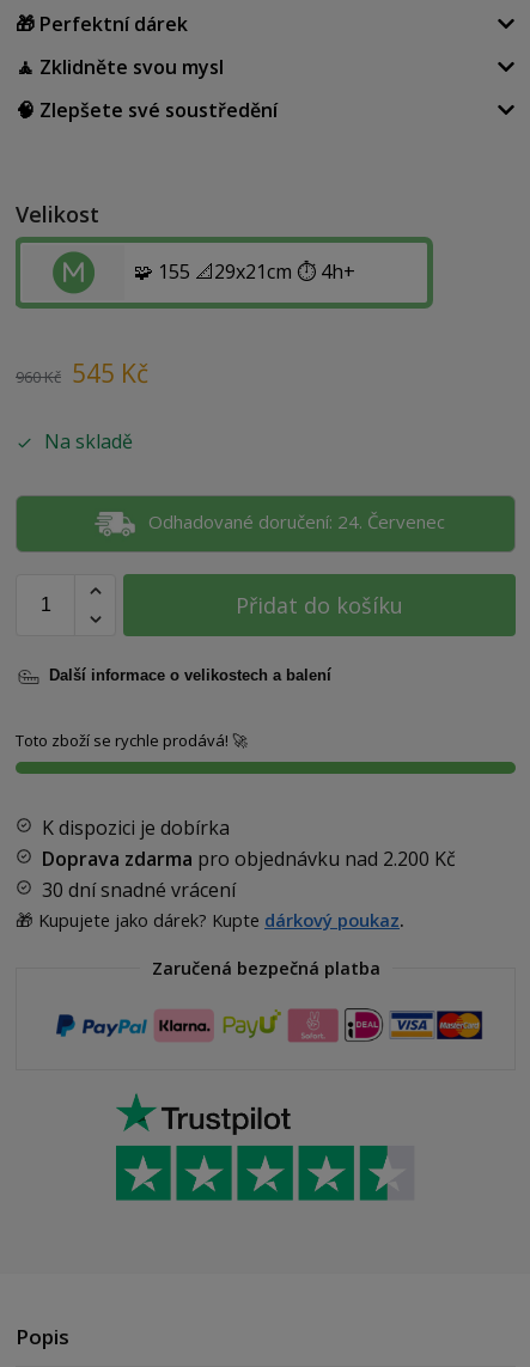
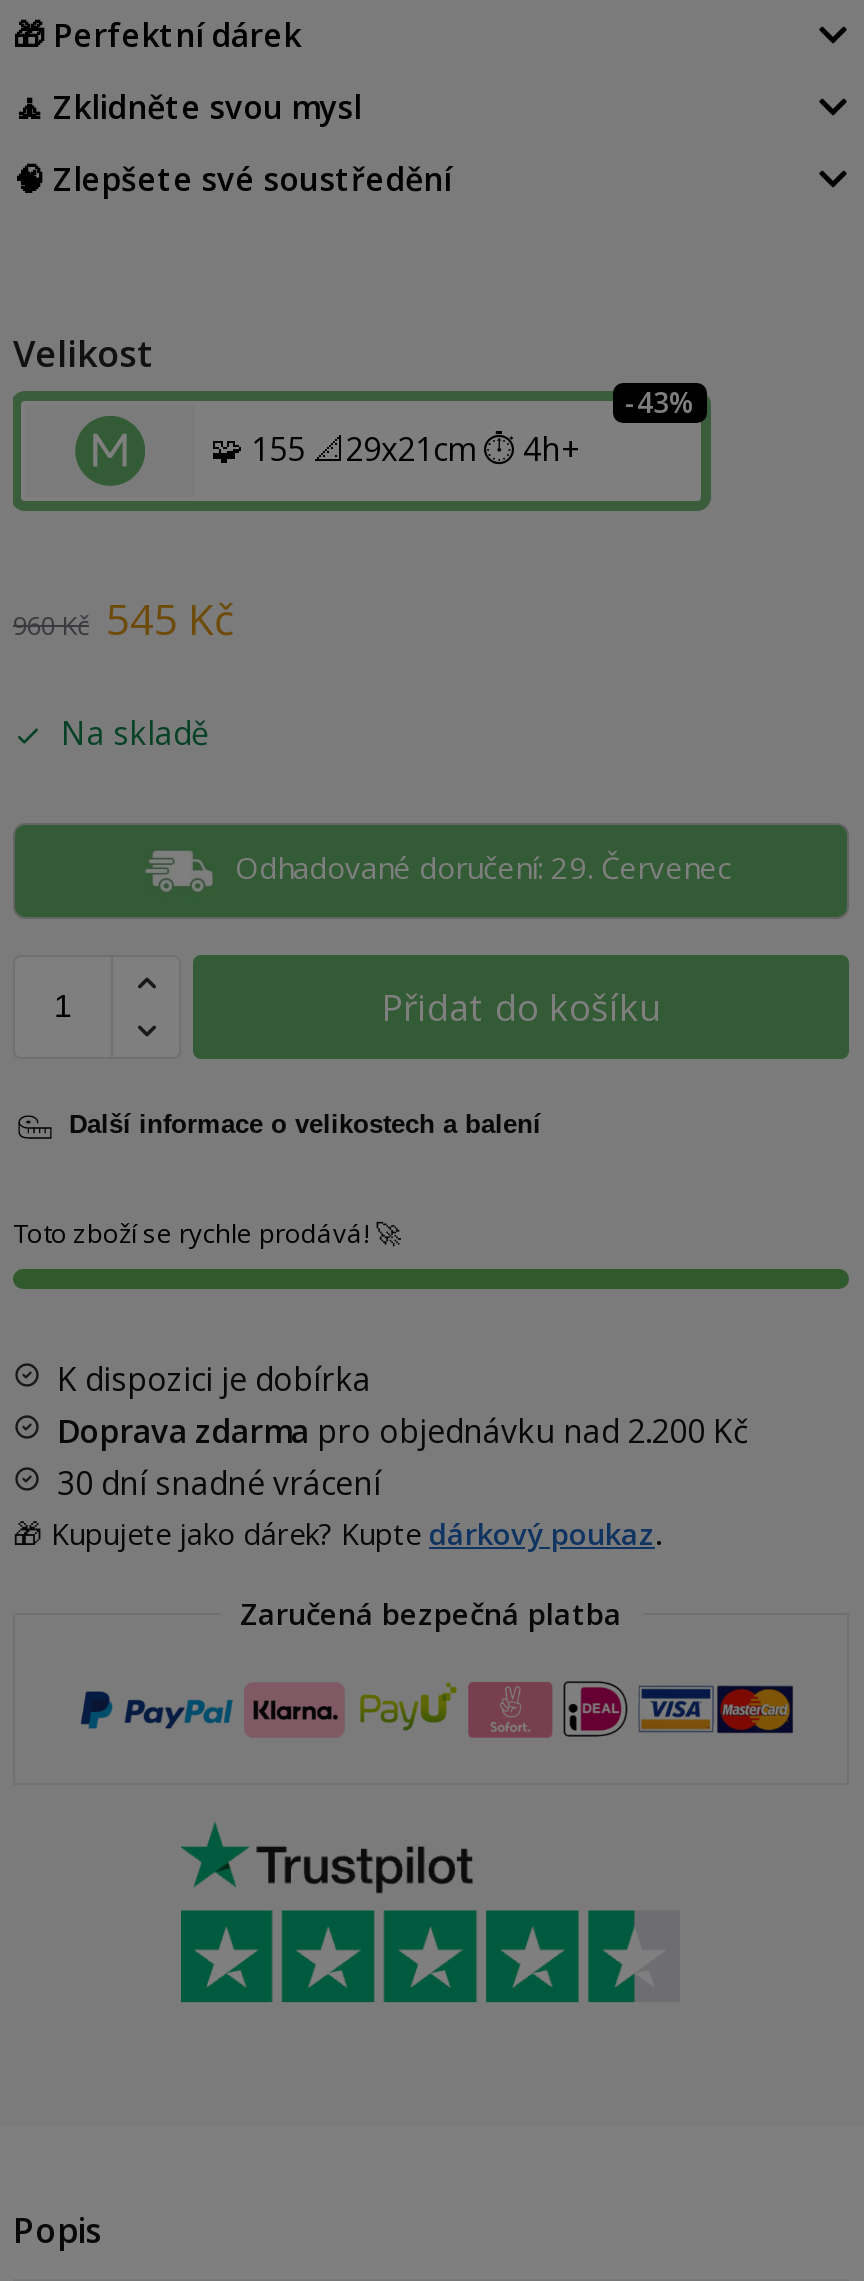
none -> [625,384,695,422] -43%
[144,510,445,534] Odhadované doručení: 24. Červenec -> [227,848,731,888] Odhadované doručení: 29. Červenec

